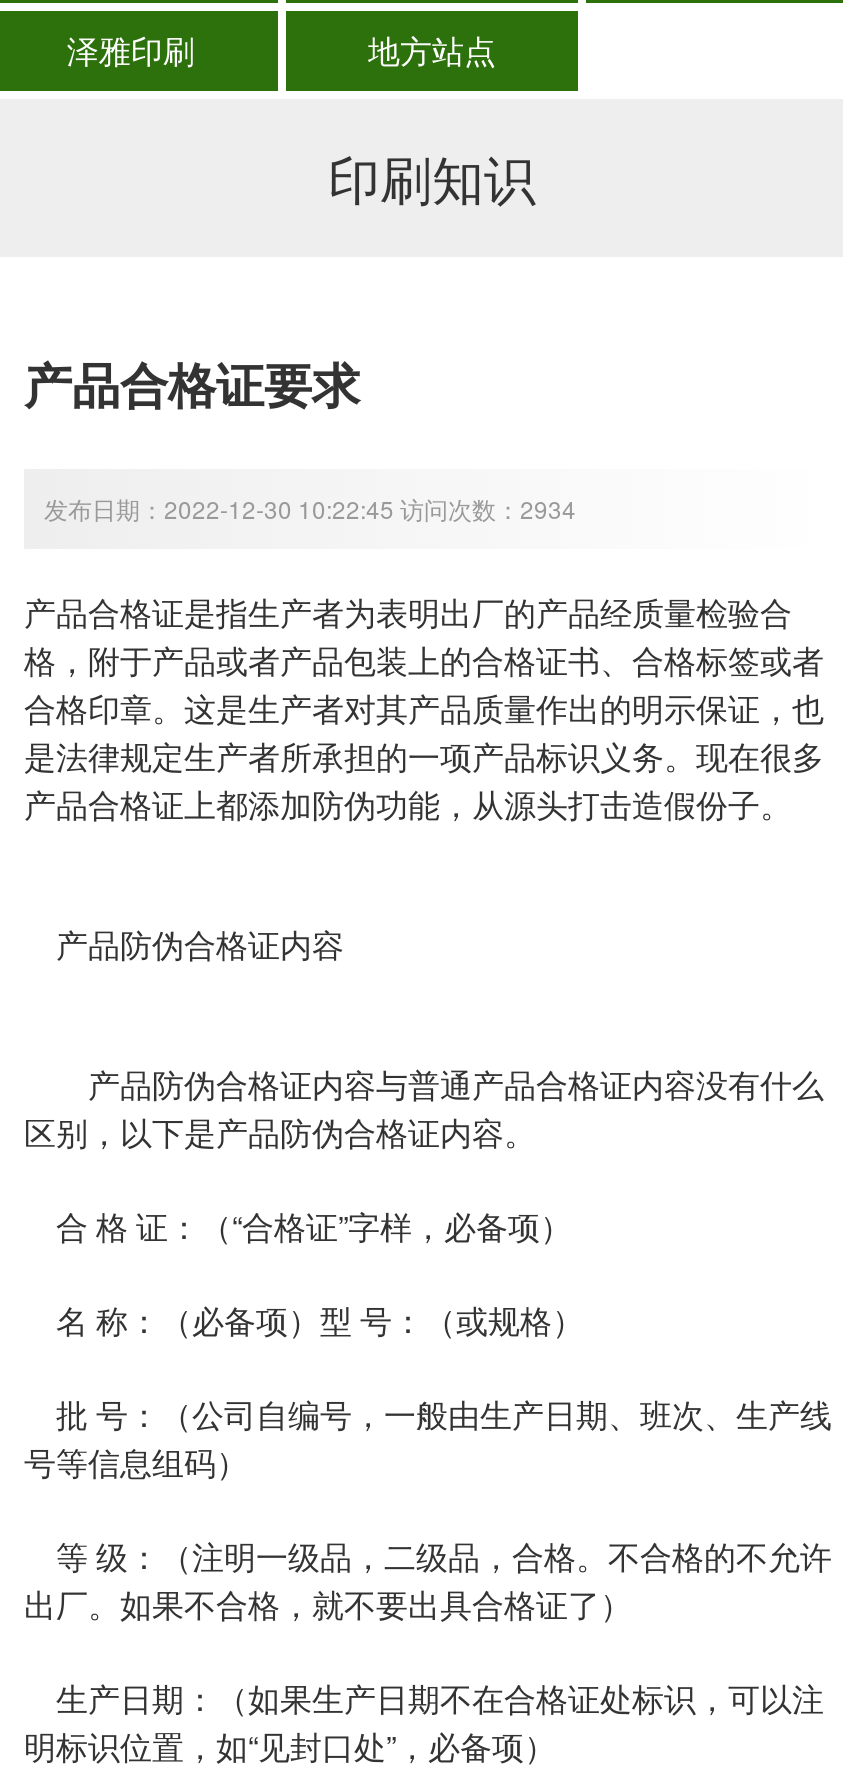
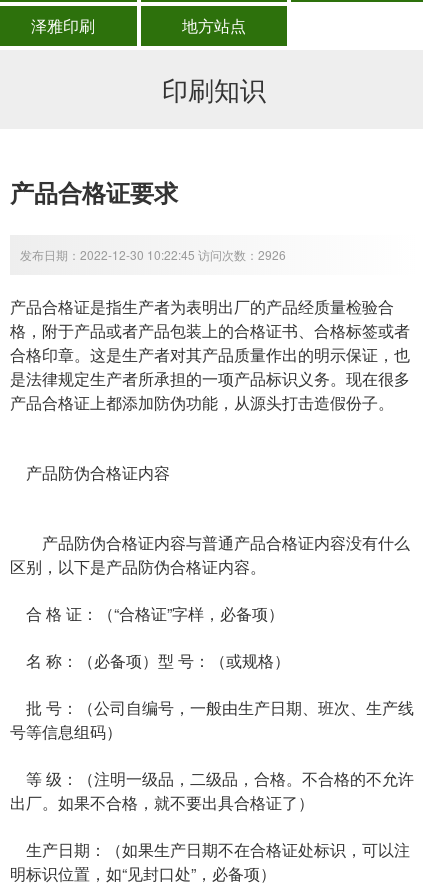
[44,491,576,525] 发布日期：2022-12-30 10:22:45 访问次数：2934 -> [20,246,286,263] 发布日期：2022-12-30 10:22:45 访问次数：2926

